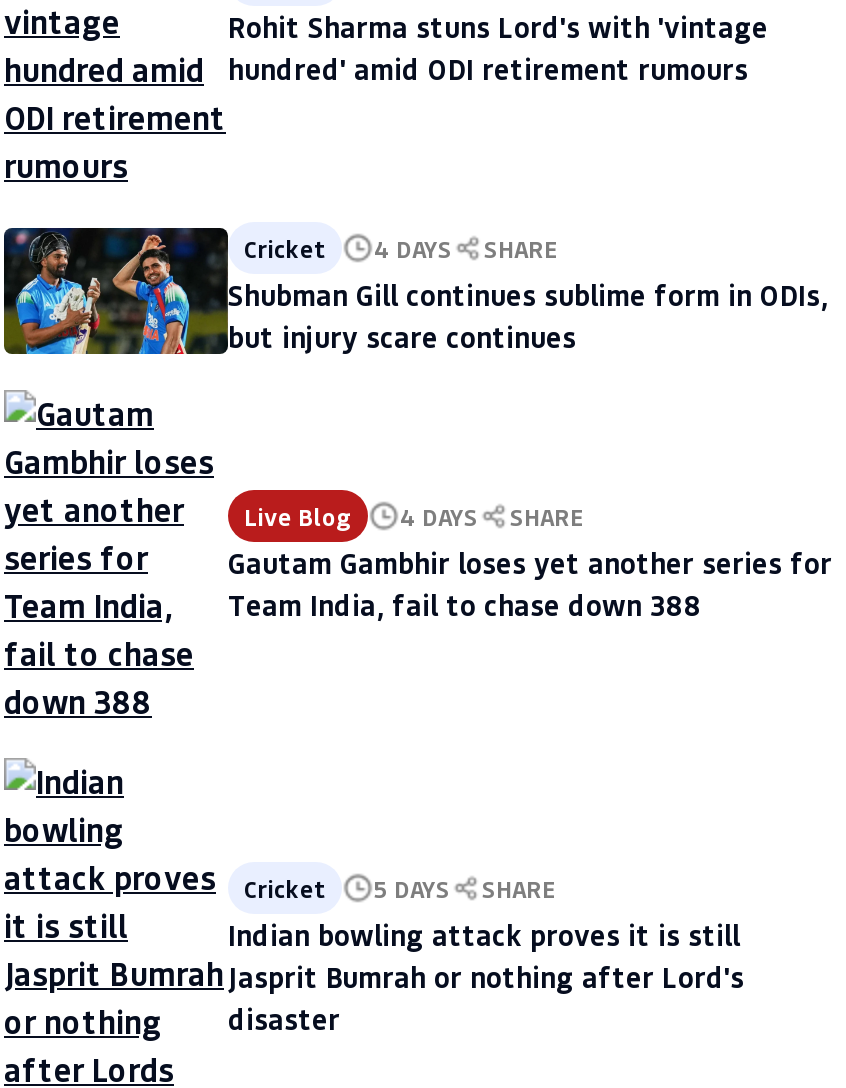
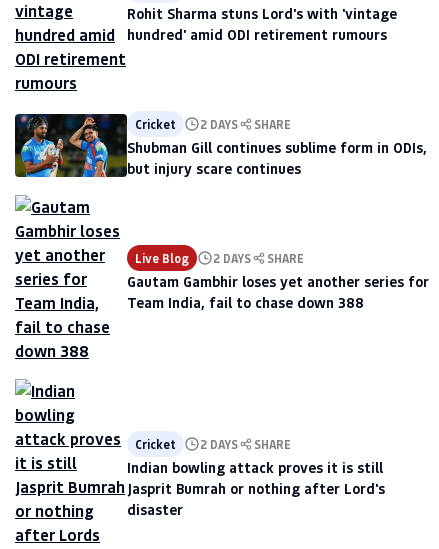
[244,233,558,265] Cricket 4 DAYS SHARE -> [135,116,291,132] Cricket 2 DAYS SHARE
[244,501,584,533] Live Blog 4 DAYS SHARE -> [135,250,304,266] Live Blog 2 DAYS SHARE
[244,872,556,904] Cricket 5 DAYS SHARE -> [135,436,291,452] Cricket 2 DAYS SHARE

